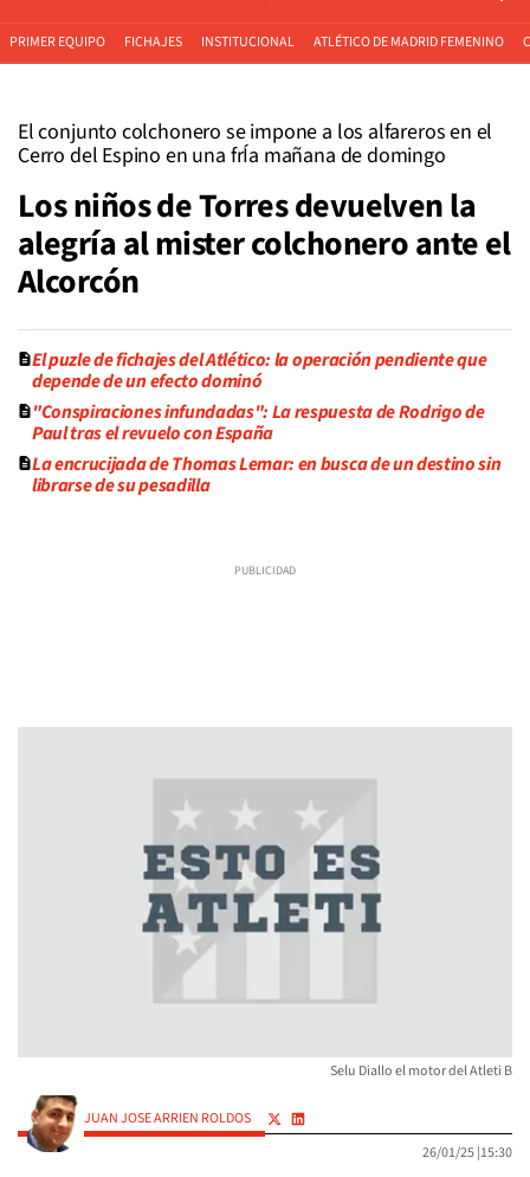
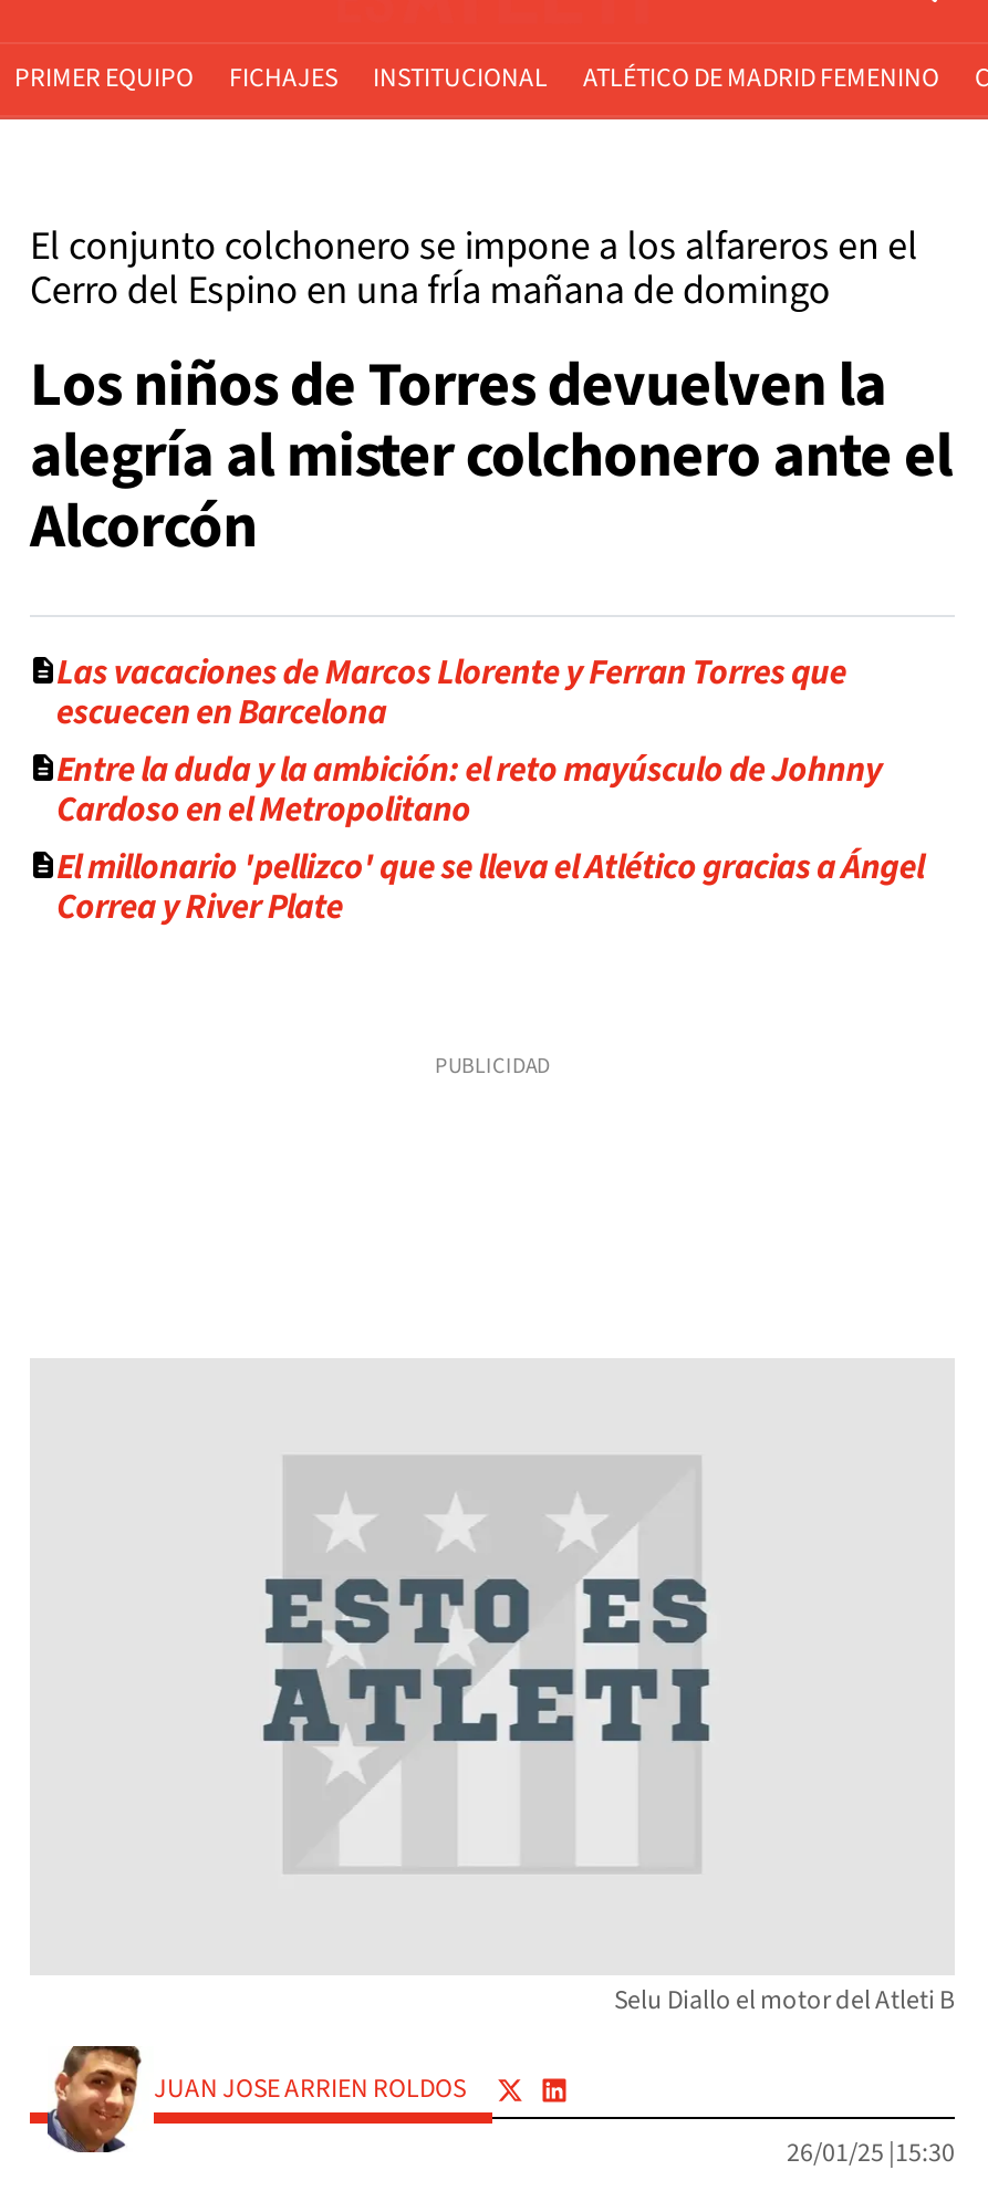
[32,347,501,499] El puzle de fichajes del Atlético: la operación pendiente que | depende de un efecto dominó | "Conspiraciones infundadas": La respuesta de Rodrigo de | Paul tras el revuelo con España | La encrucijada de Thomas Lemar: en busca de un destino sin | librarse de su pesadilla -> [56,649,924,932] Las vacaciones de Marcos Llorente y Ferran Torres que | escuecen en Barcelona | Entre la duda y la ambición: el reto mayúsculo de Johnny | Cardoso en el Metropolitano | El millonario 'pellizco' que se lleva el Atlético gracias a Ángel | Correa y River Plate

